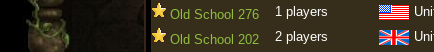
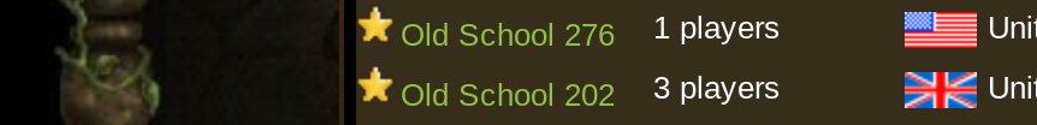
[169,29,327,47] Old School 202 2 players -> [401,70,781,113] Old School 202 3 players

